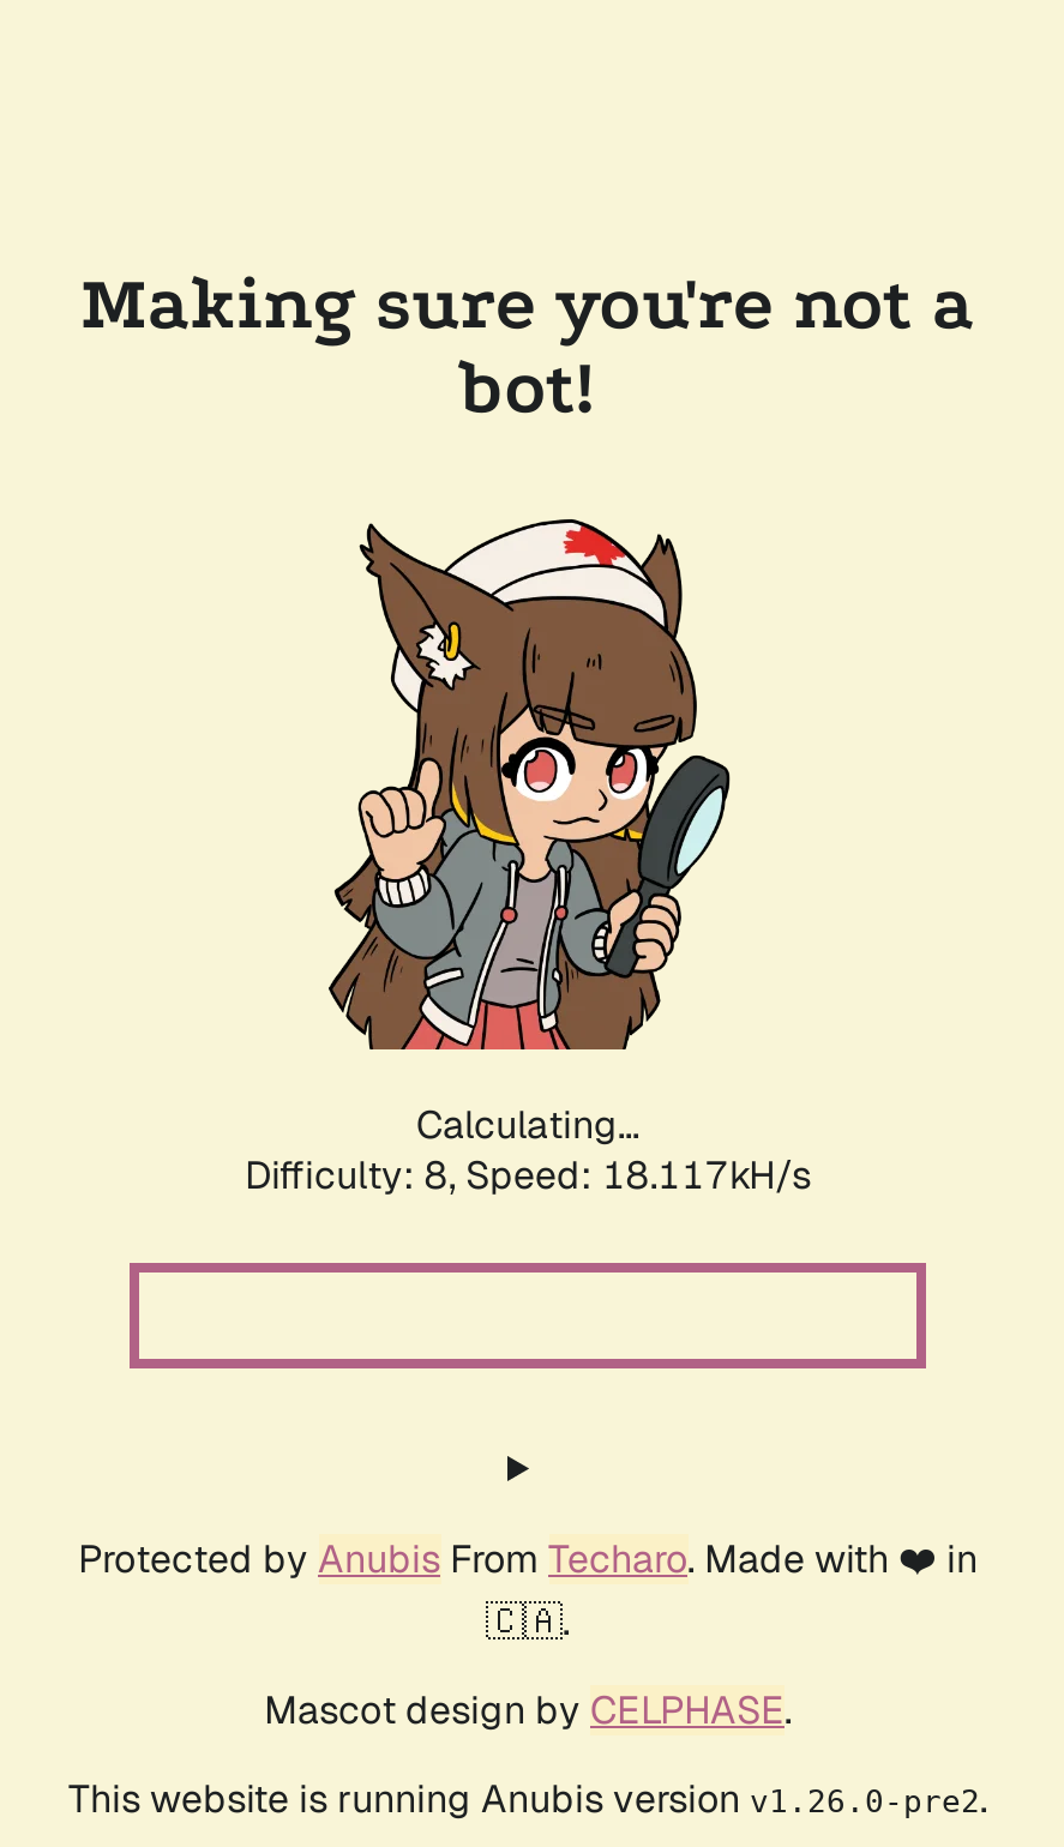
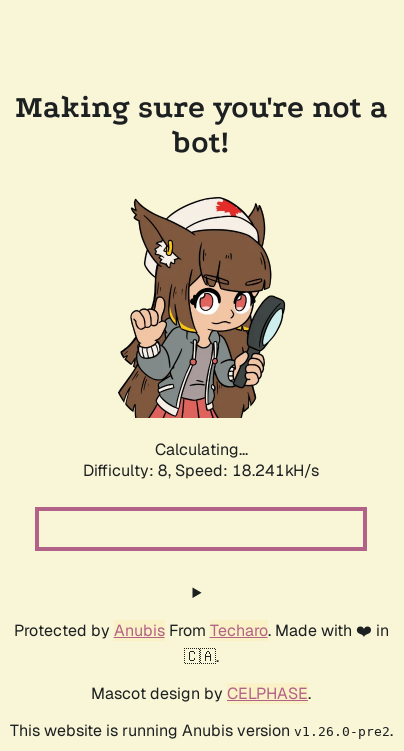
[245,1150,811,1201] Difficulty: 8, Speed: 18.117kH/s -> [83,460,319,481] Difficulty: 8, Speed: 18.241kH/s

